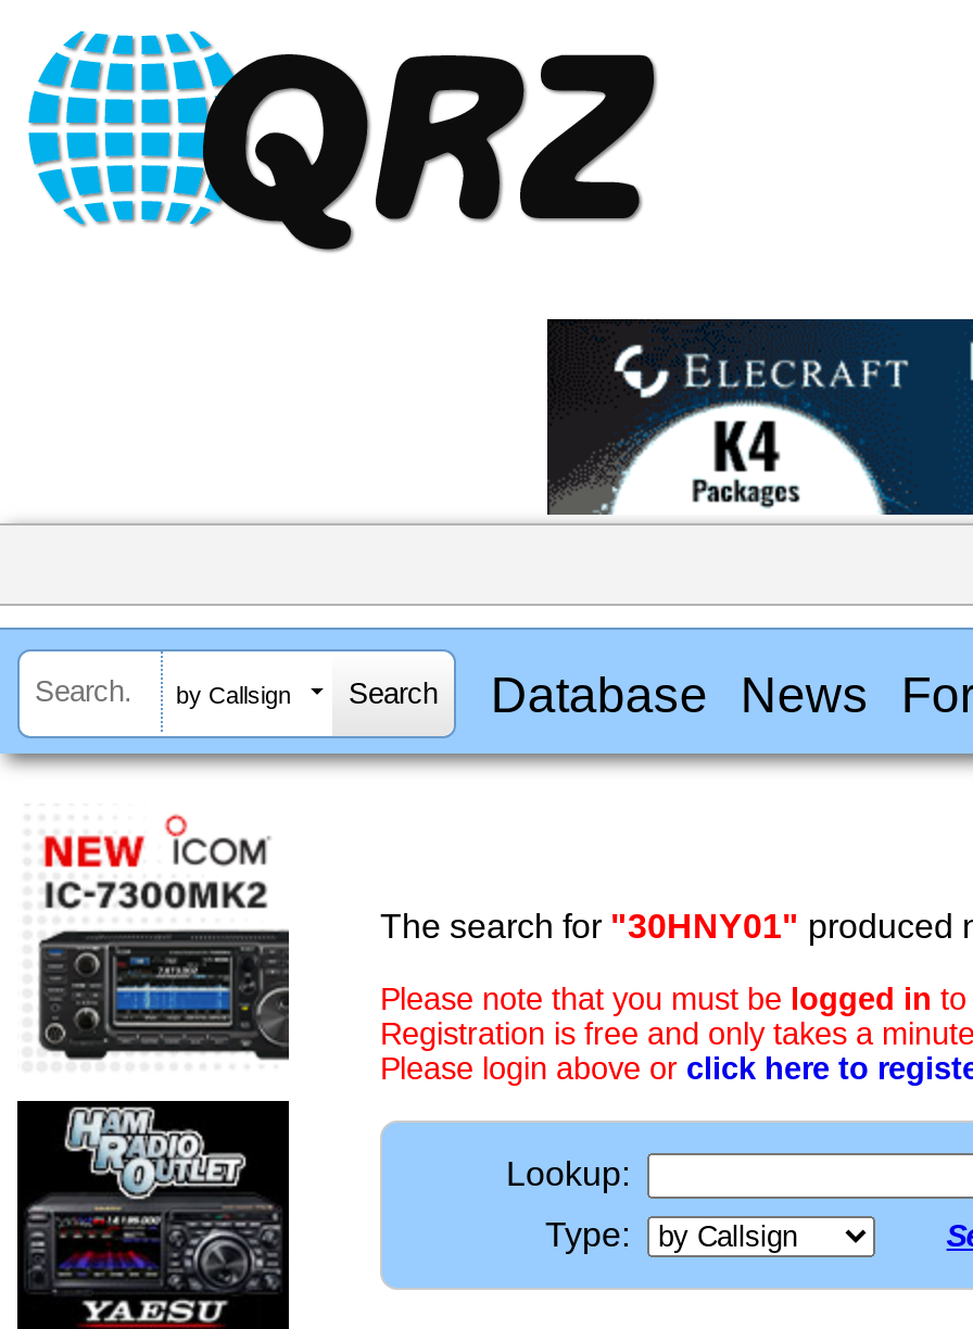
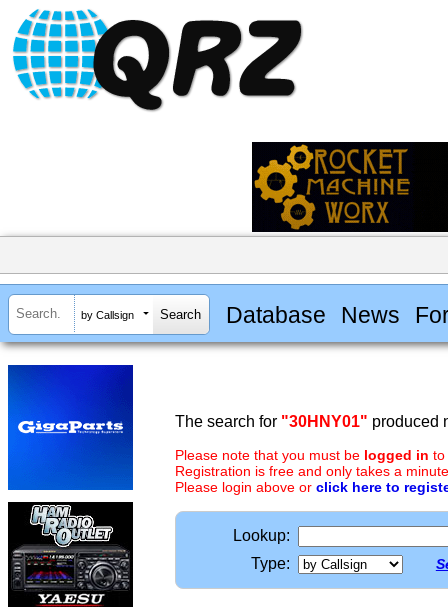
[547,319,966,515] [image] -> [253,142,445,233] [image]
[17,803,291,1075] [image] -> [7,364,134,491] [image]

